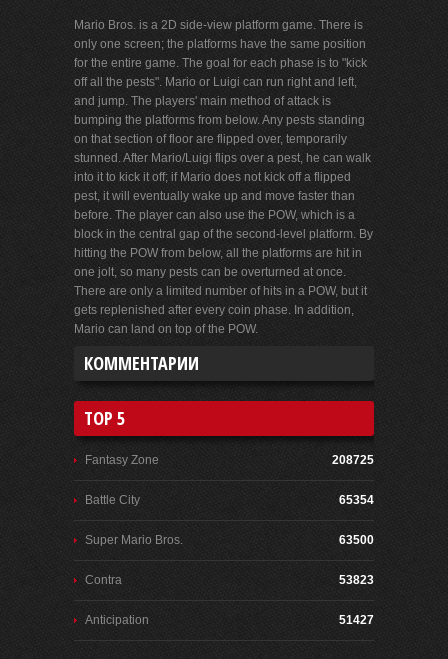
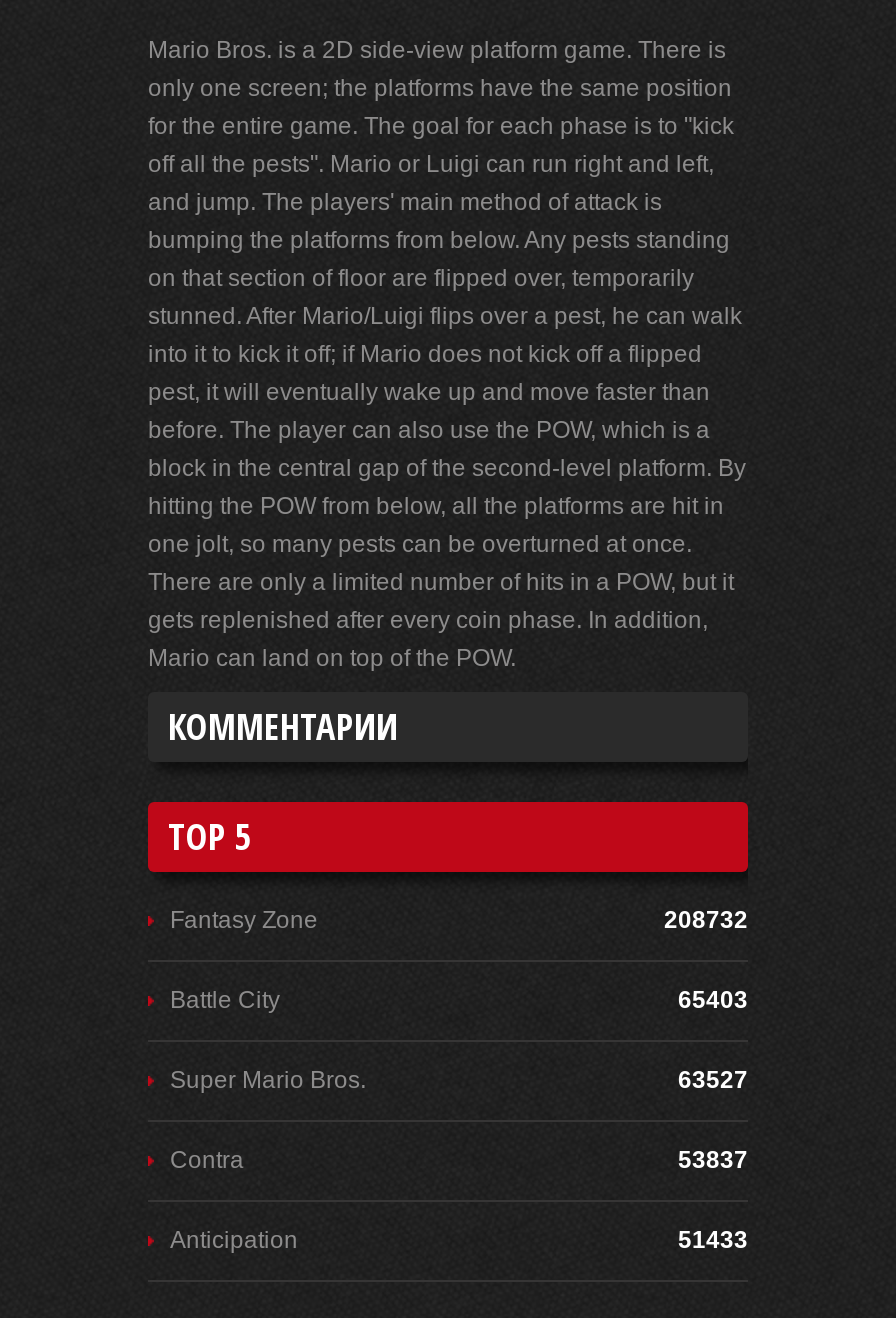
[332,453,374,467] 208725 -> [664,906,748,934] 208732
[339,493,374,507] 65354 -> [678,986,748,1014] 65403
[339,533,374,547] 63500 -> [678,1066,748,1094] 63527
[339,573,374,587] 53823 -> [678,1146,748,1174] 53837
[339,613,374,627] 51427 -> [678,1226,748,1254] 51433

